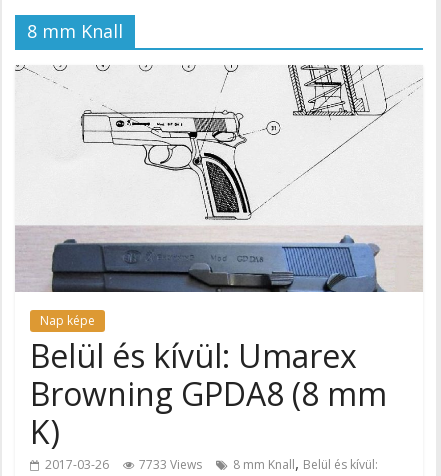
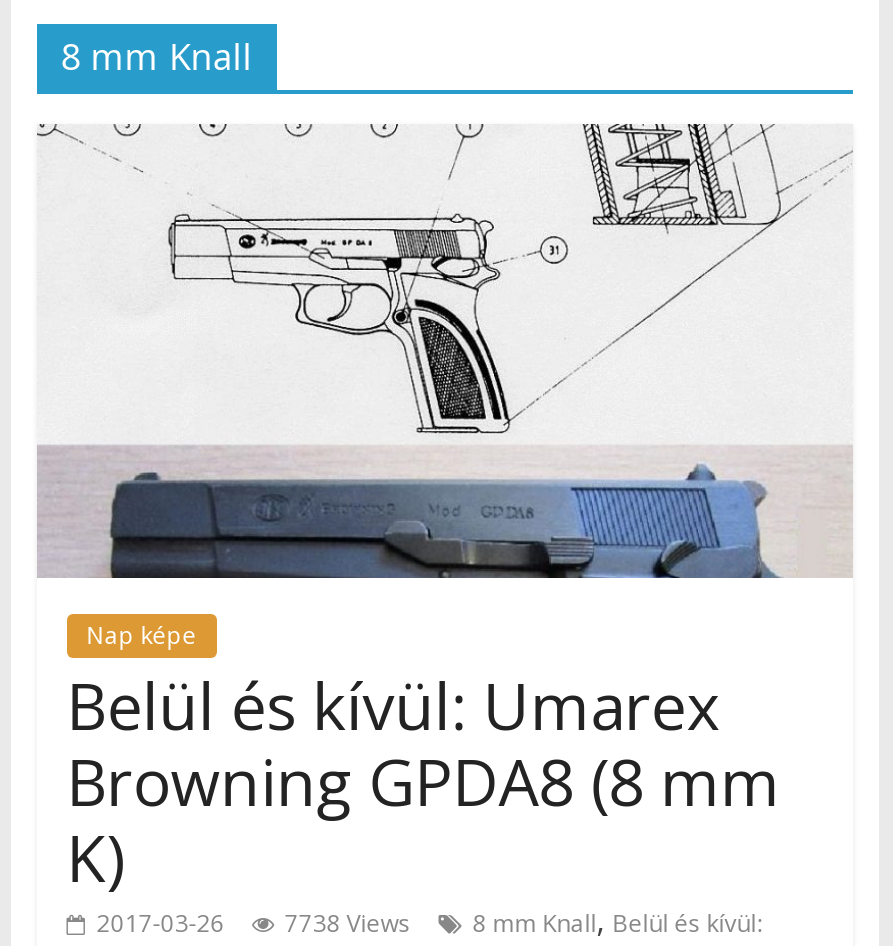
[45,452,378,474] 2017-03-26 7733 Views 8 mm Knall, Belül és kívül: -> [97,898,763,942] 2017-03-26 7738 Views 8 mm Knall, Belül és kívül:

